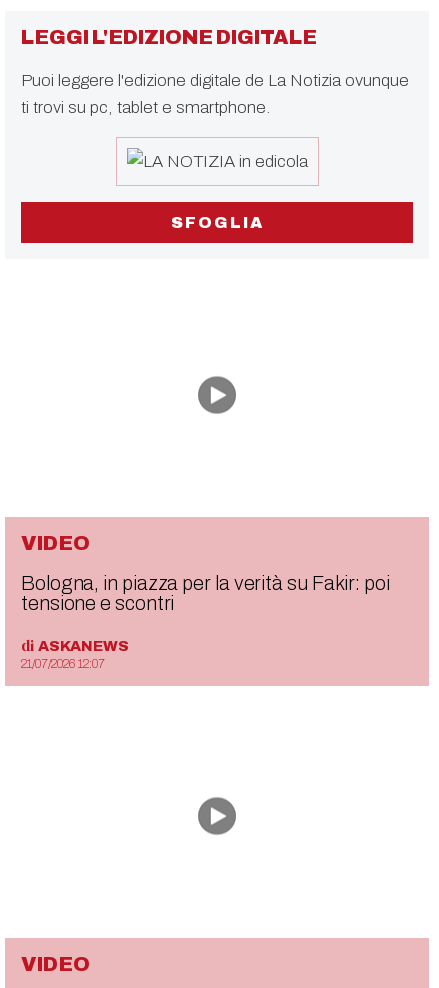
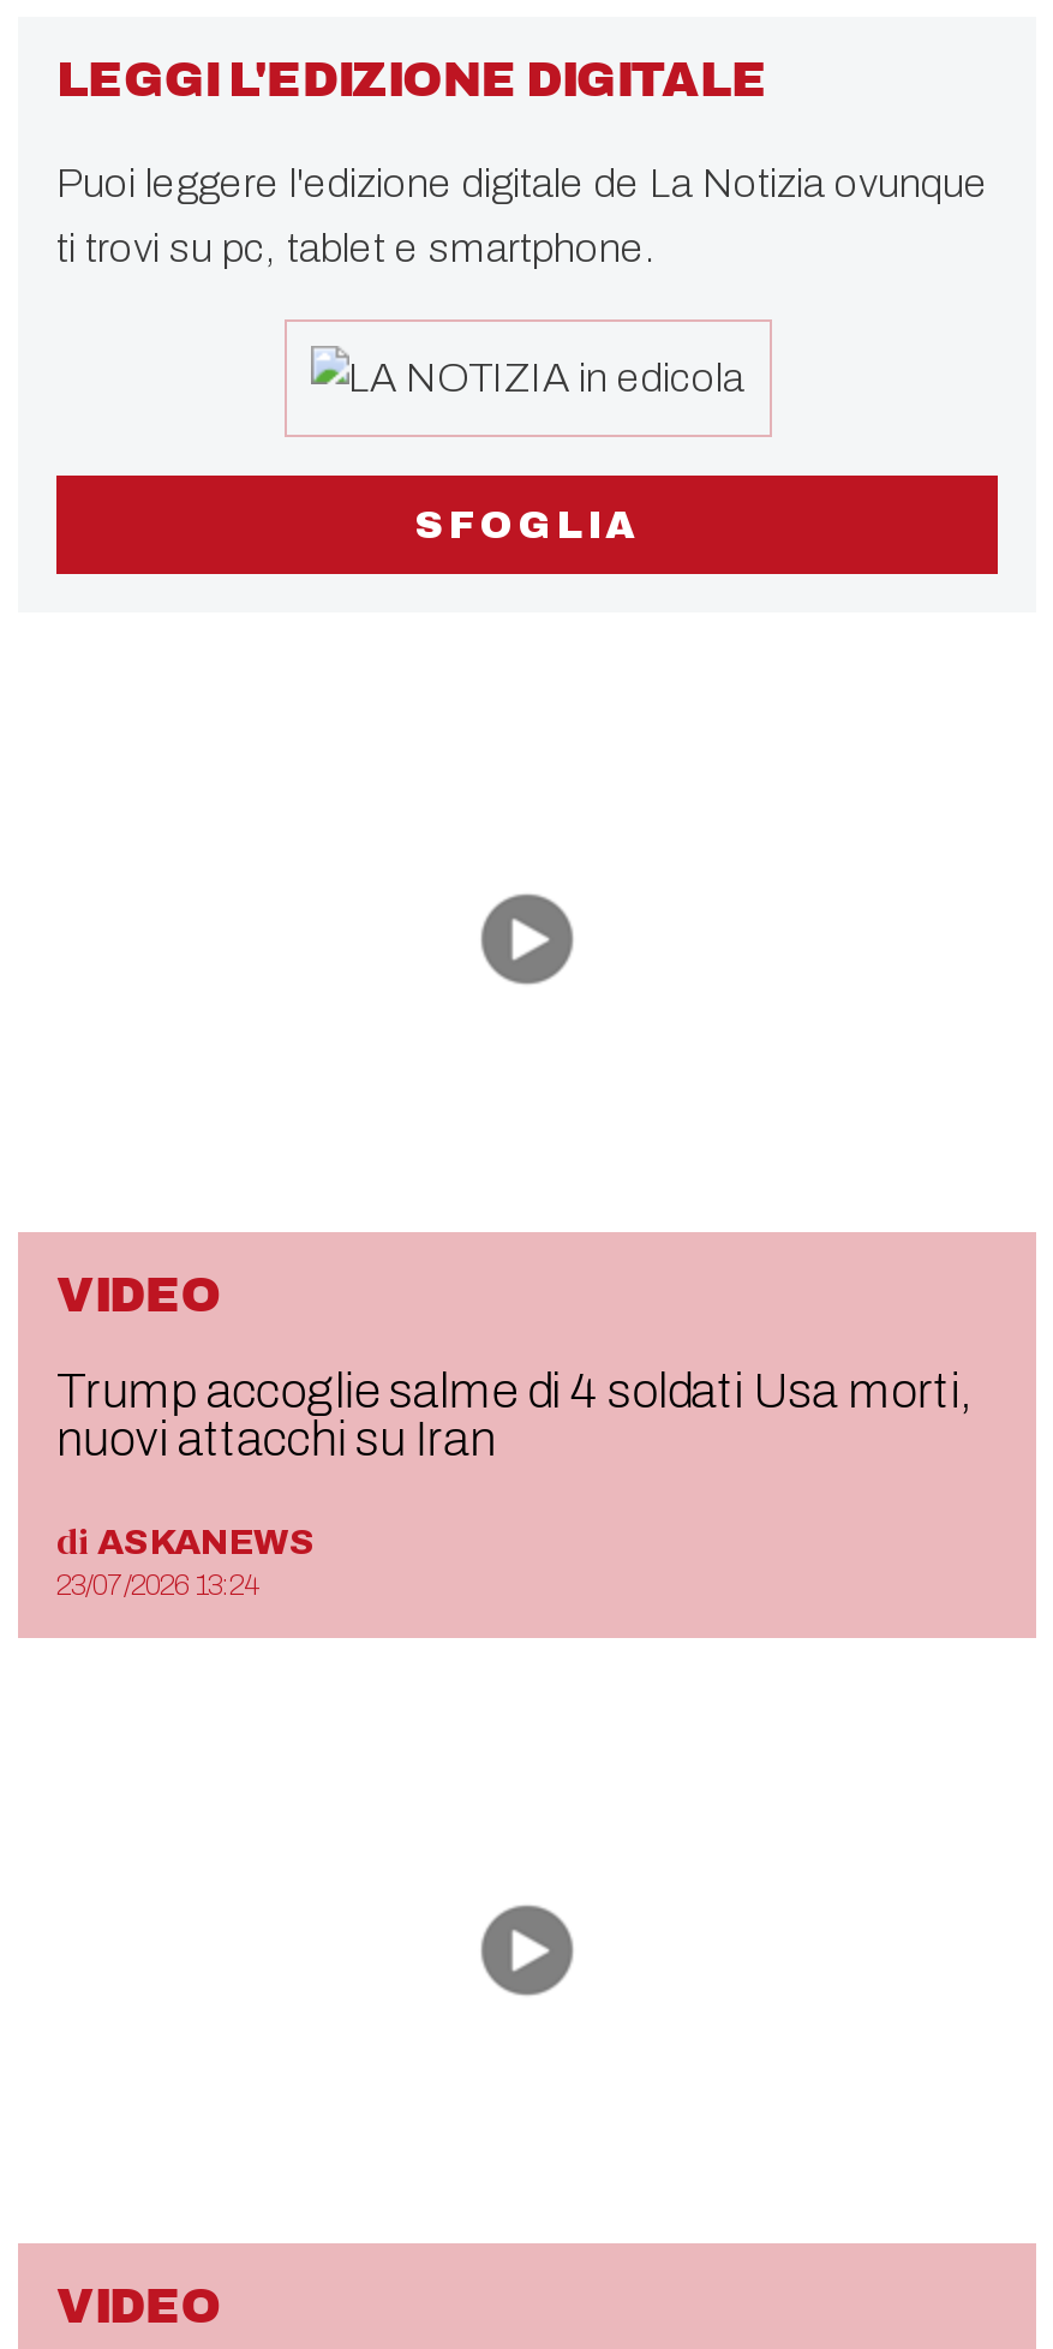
[21,572,390,614] Bologna, in piazza per la verità su Fakir: poi | tensione e scontri -> [56,1364,971,1465] Trump accoglie salme di 4 soldati Usa morti, | nuovi attacchi su Iran
[21,657,105,671] 21/07/2026 12:07 -> [56,1568,258,1602] 23/07/2026 13:24

